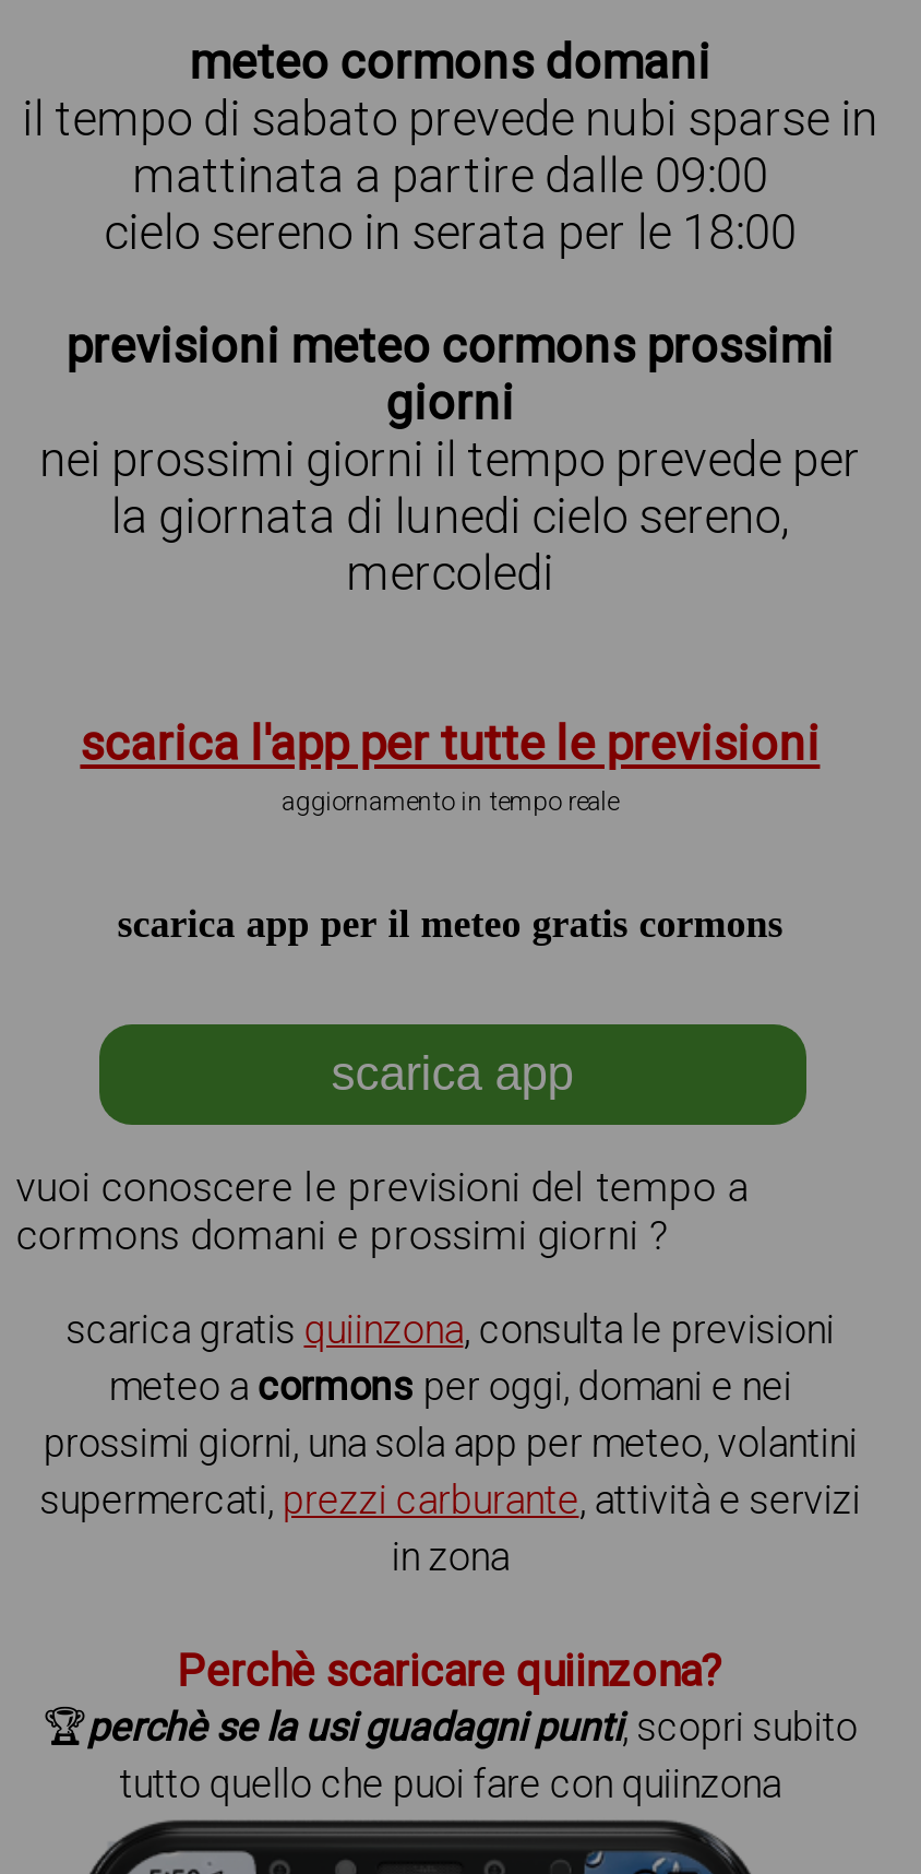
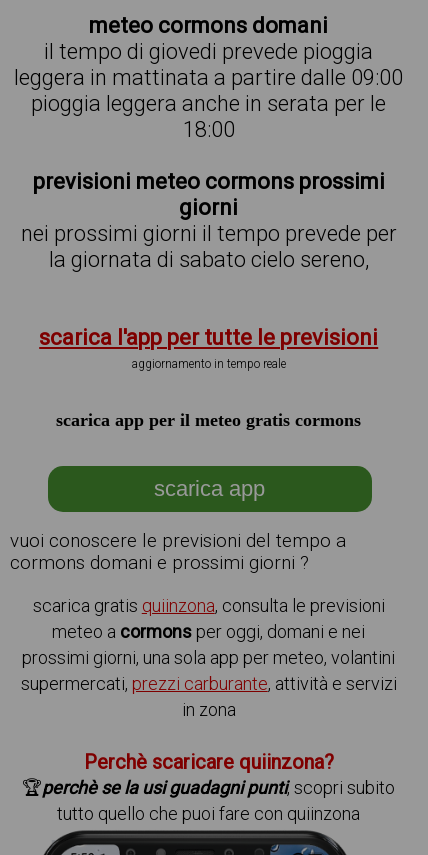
[22,92,878,260] il tempo di sabato prevede nubi sparse in | mattinata a partire dalle 09:00 | cielo sereno in serata per le 18:00 -> [14,39,403,142] il tempo di giovedi prevede pioggia | leggera in mattinata a partire dalle 09:00 | pioggia leggera anche in serata per le | 18:00
moved [40,319,860,487] -> [21,169,397,246]: previsioni meteo cormons prossimi | giorni | nei prossimi giorni il tempo prevede per
[111,489,789,601] la giornata di lunedi cielo sereno, | mercoledi -> [49,247,369,272] la giornata di sabato cielo sereno,

